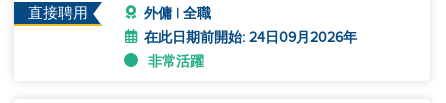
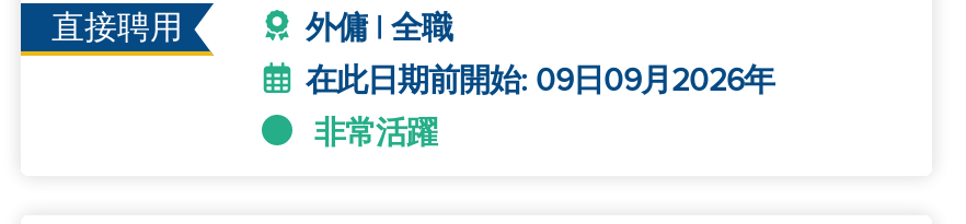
[144,29,357,46] 在此日期前開始: 24日09月2026年 -> [306,62,774,99] 在此日期前開始: 09日09月2026年

